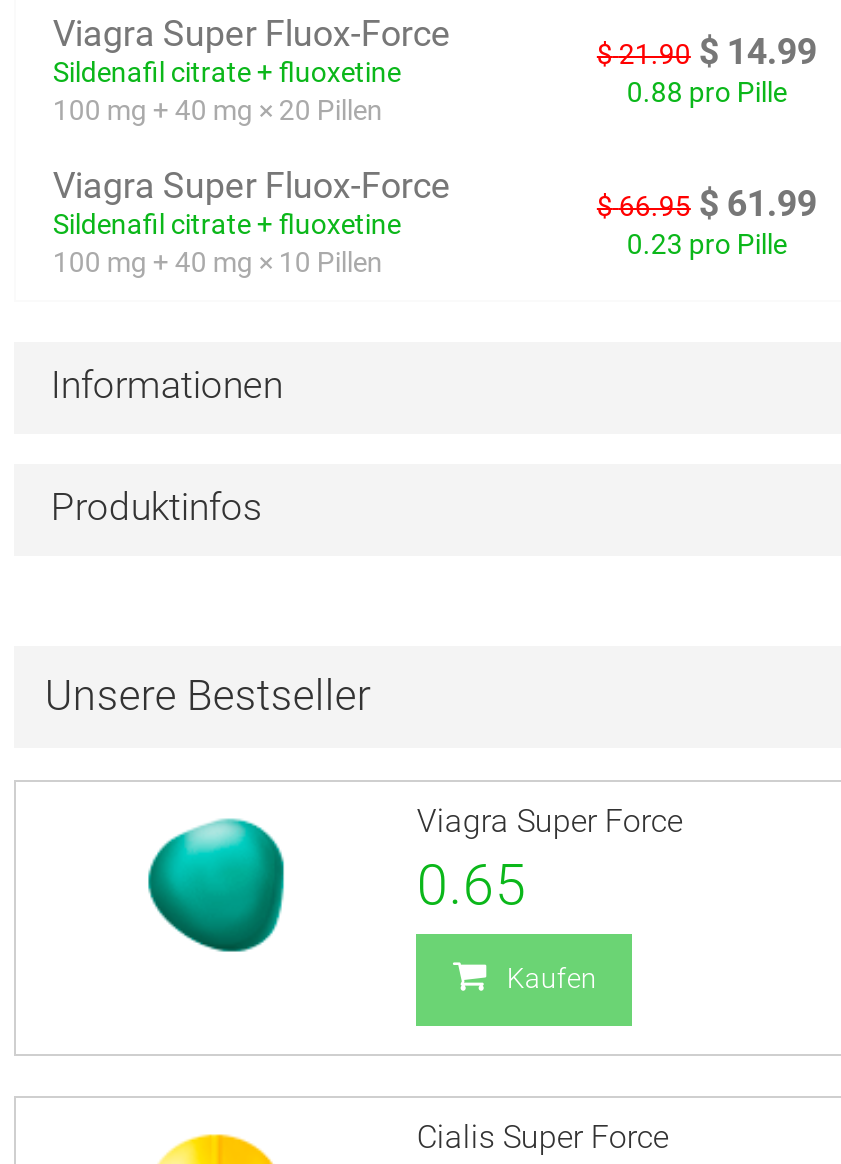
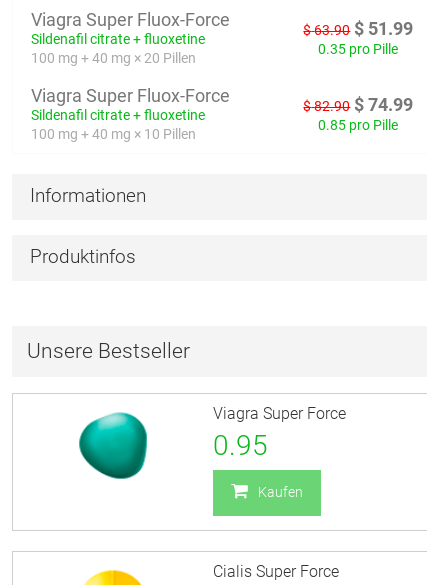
[597,30,817,72] $ 21.90 $ 14.99 -> [303,18,413,39] $ 63.90 $ 51.99
[627,76,787,108] 0.88 pro Pille -> [318,41,398,57] 0.35 pro Pille
[597,182,817,224] $ 66.95 $ 61.99 -> [303,94,413,115] $ 82.90 $ 74.99
[627,228,787,260] 0.23 pro Pille -> [318,117,398,133] 0.85 pro Pille
[417,852,527,918] 0.65 -> [213,429,268,462] 0.95

